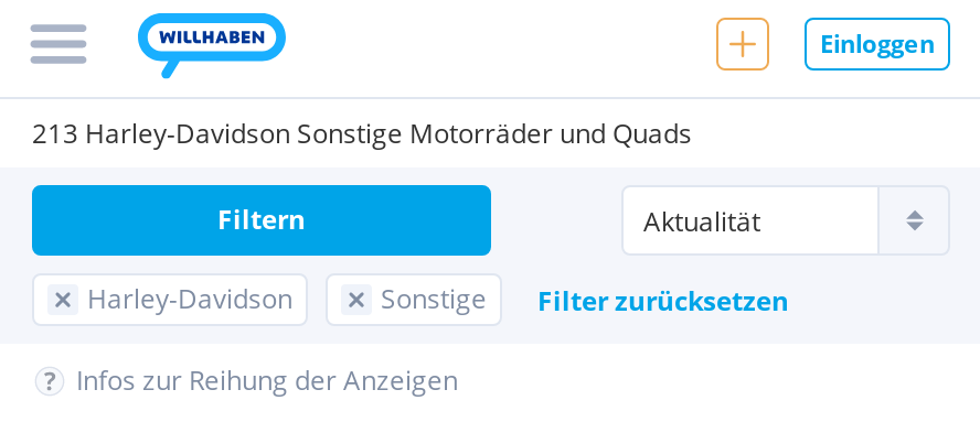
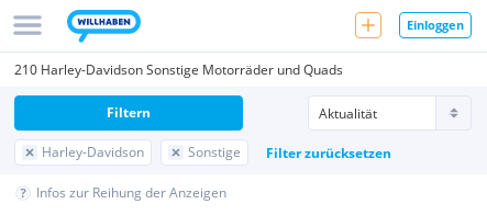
[32,115,692,152] 213 Harley-Davidson Sonstige Motorräder und Quads -> [14,60,343,79] 210 Harley-Davidson Sonstige Motorräder und Quads

